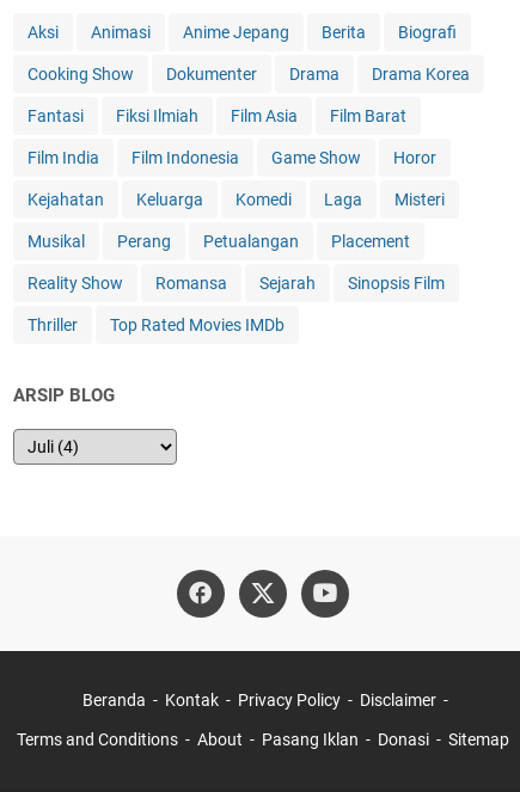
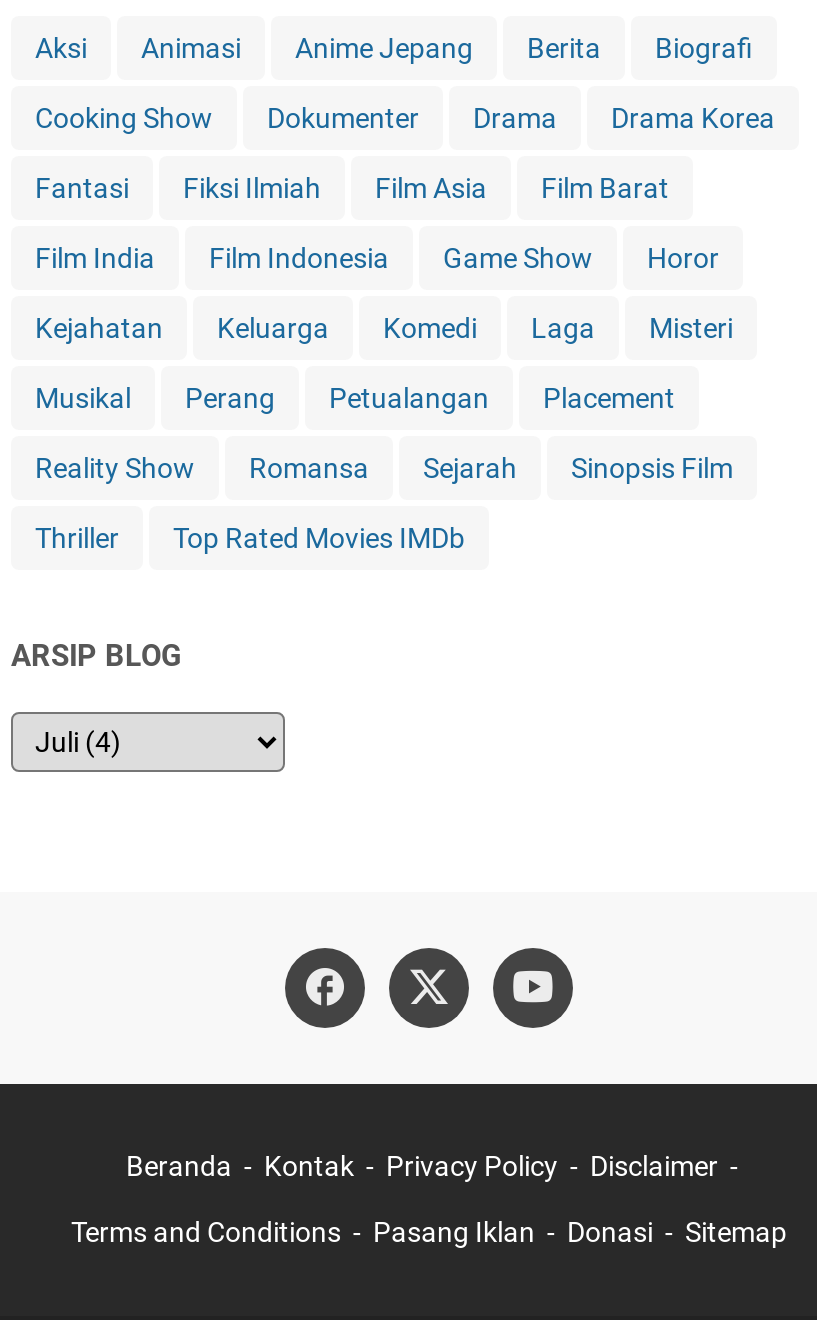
[197,730,243,750] About -> none

